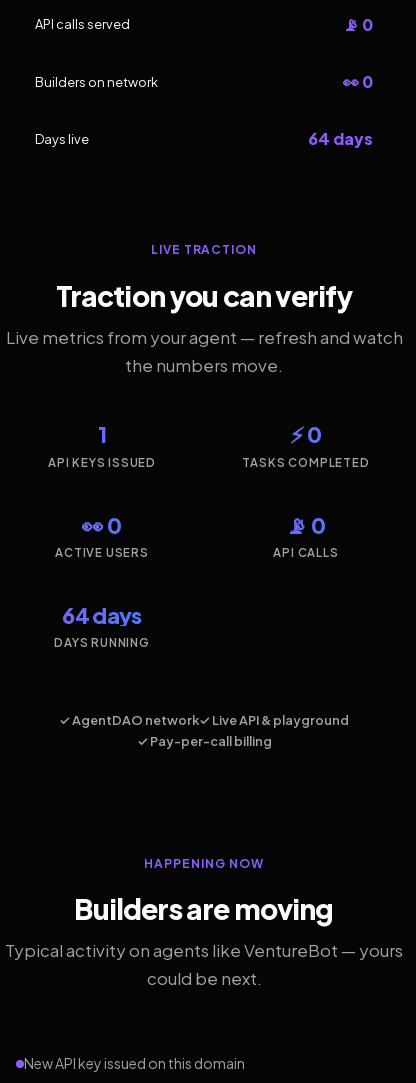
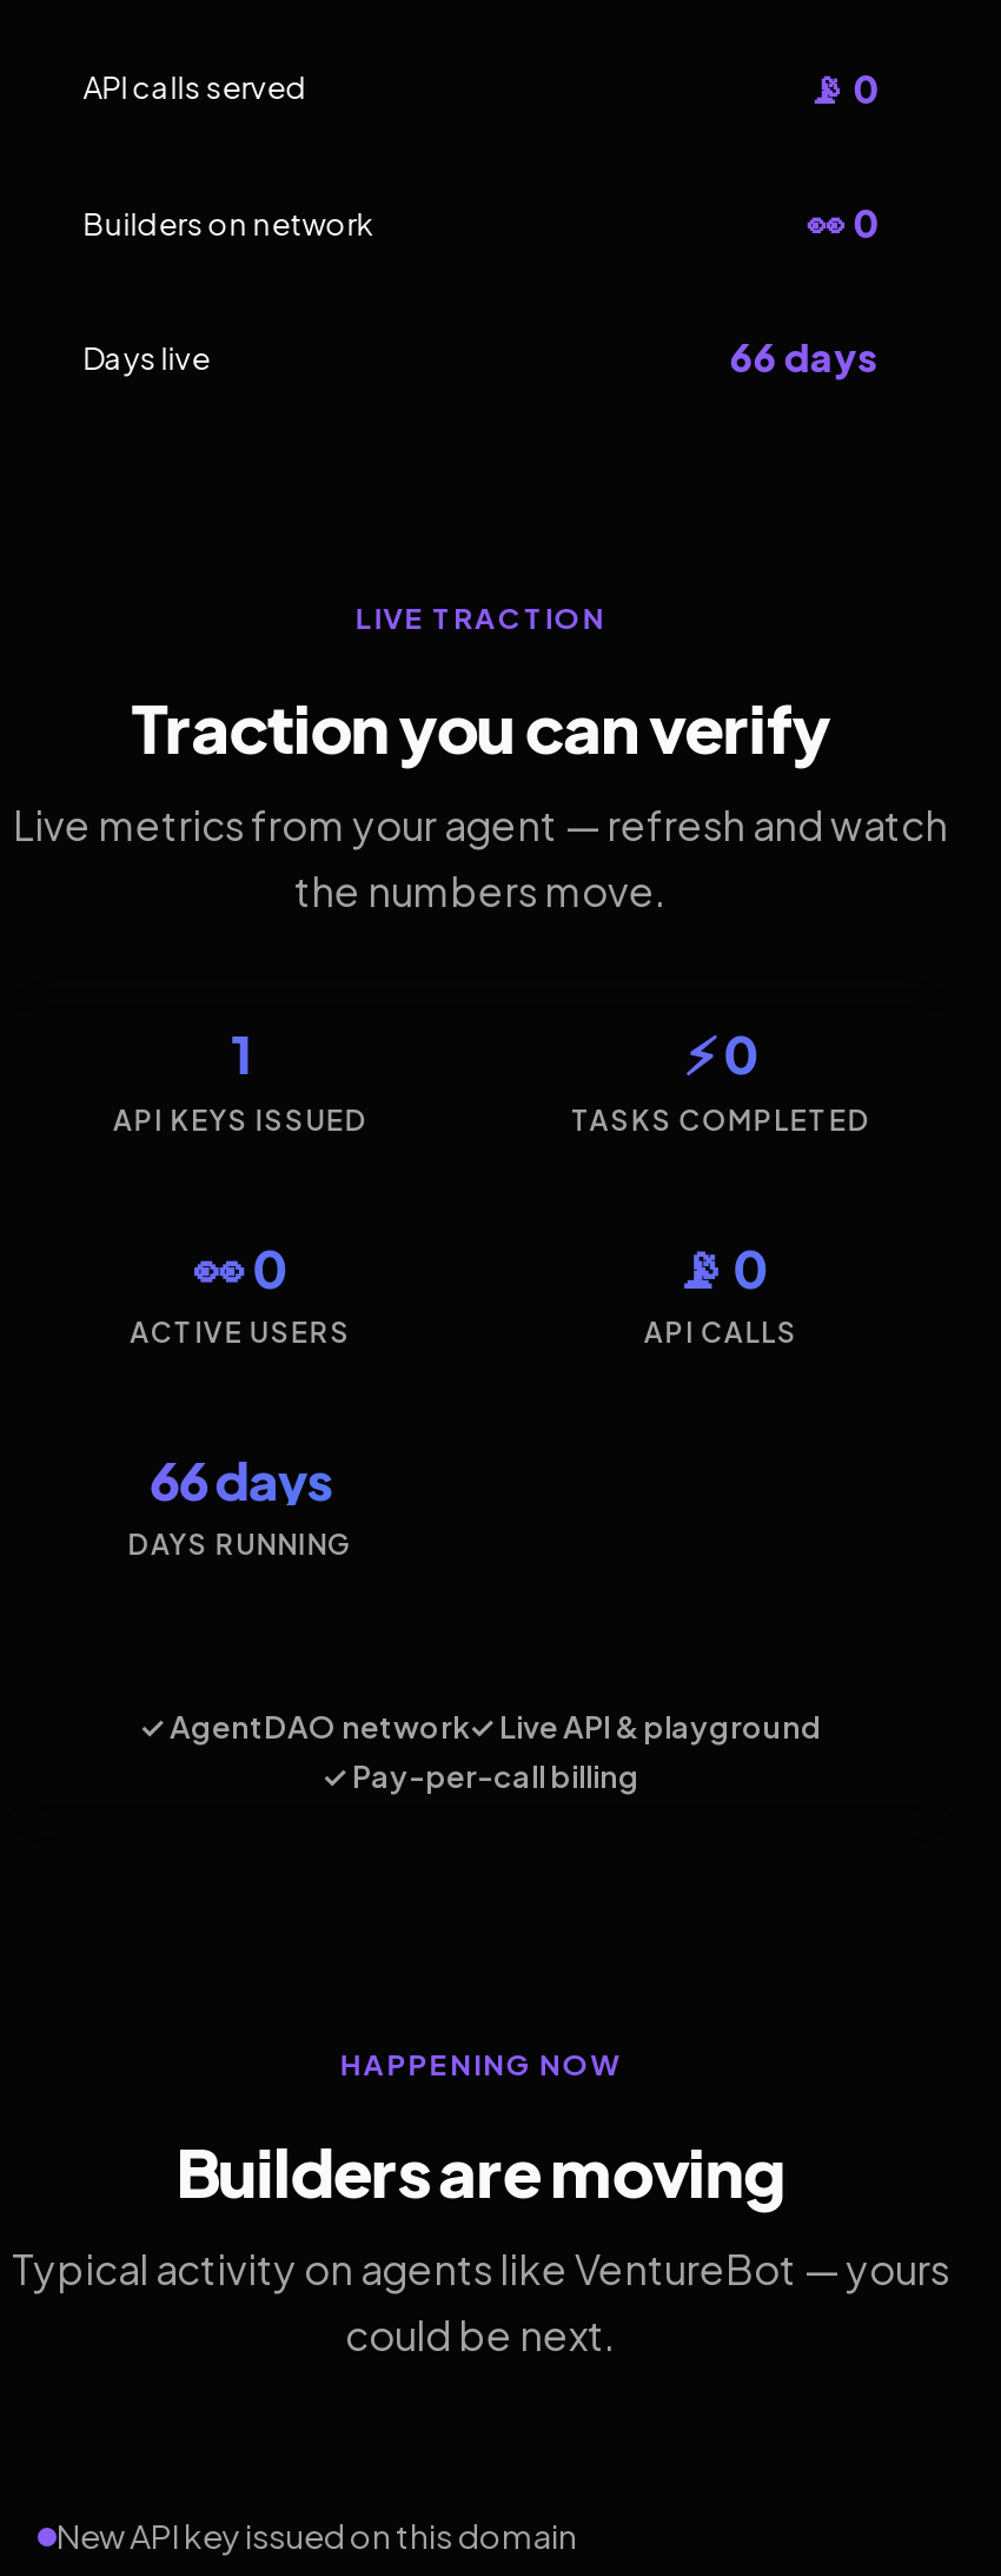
[308,128,373,149] 64 days -> [730,333,878,382] 66 days
[62,602,142,629] 64 days -> [149,1449,331,1513] 66 days

